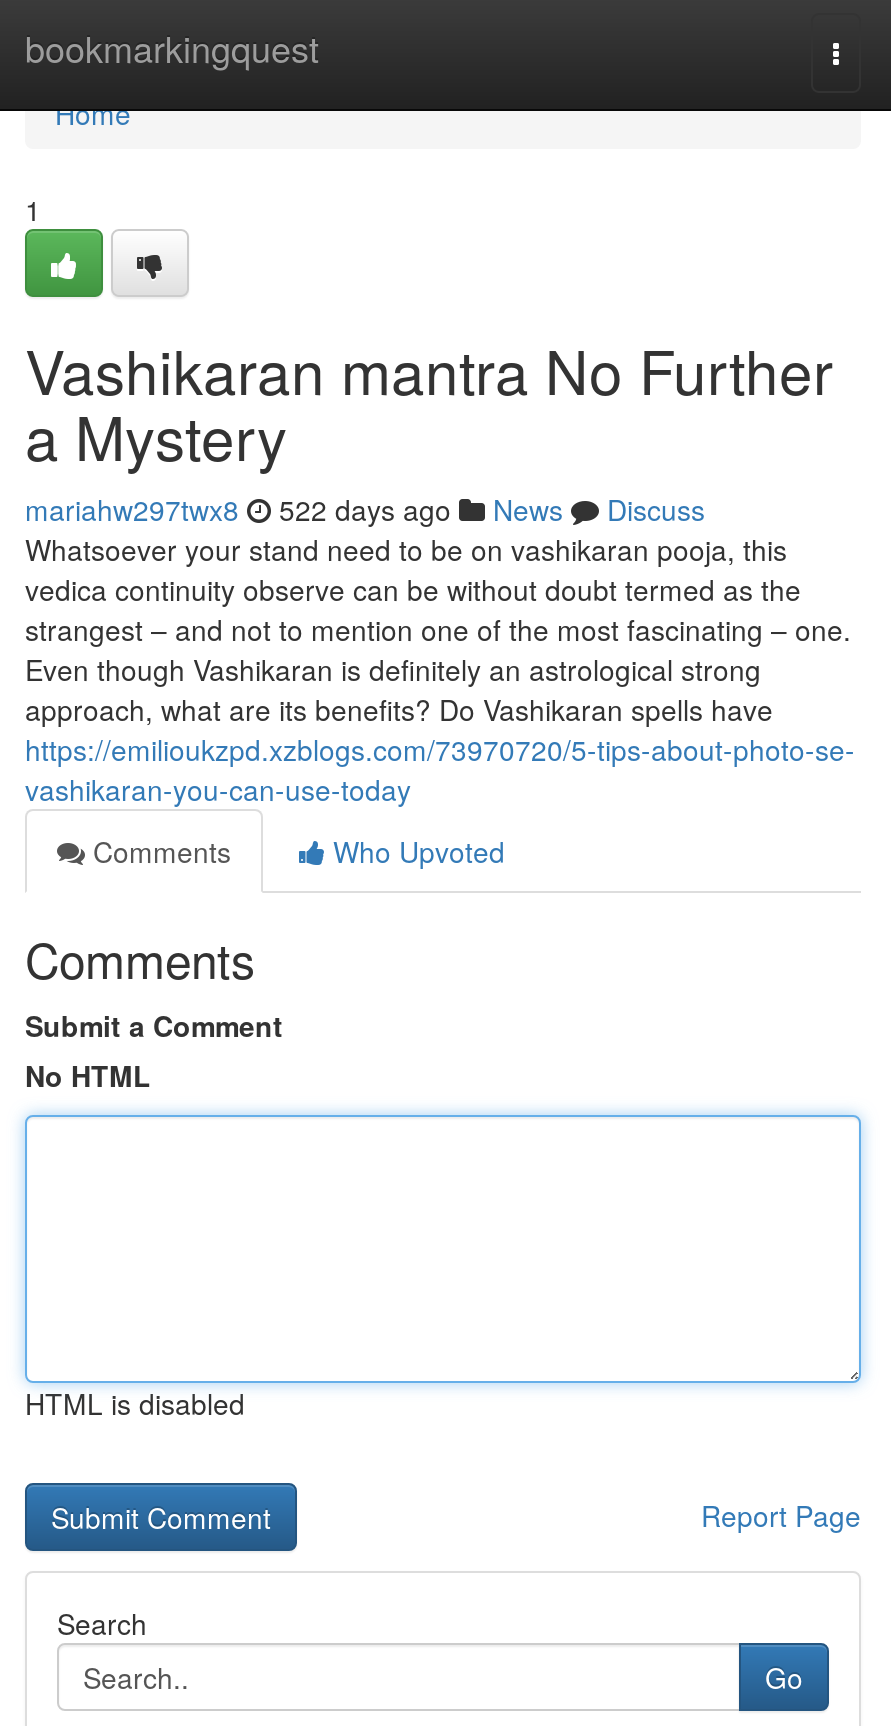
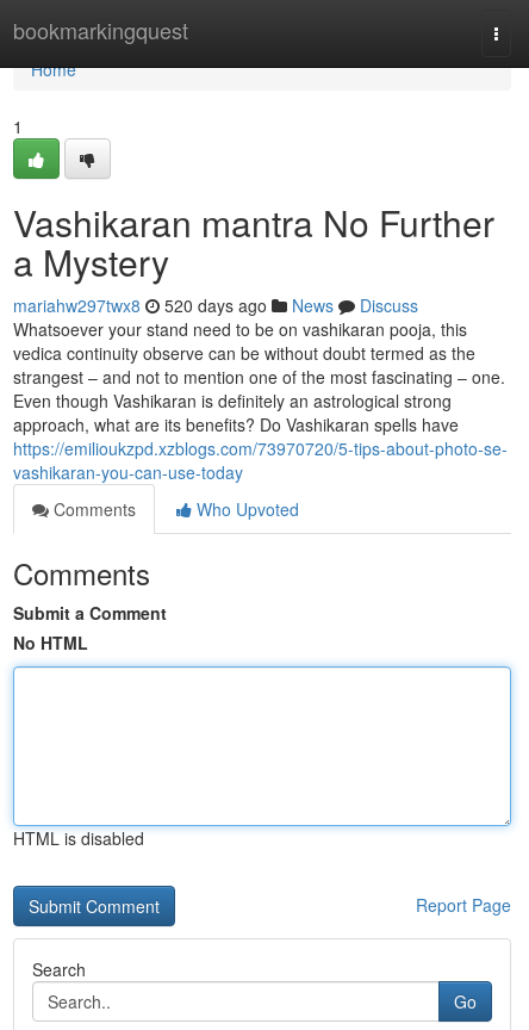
[25,489,705,529] mariahw297twx8 522 days ago News Discuss -> [13,293,418,317] mariahw297twx8 520 days ago News Discuss

